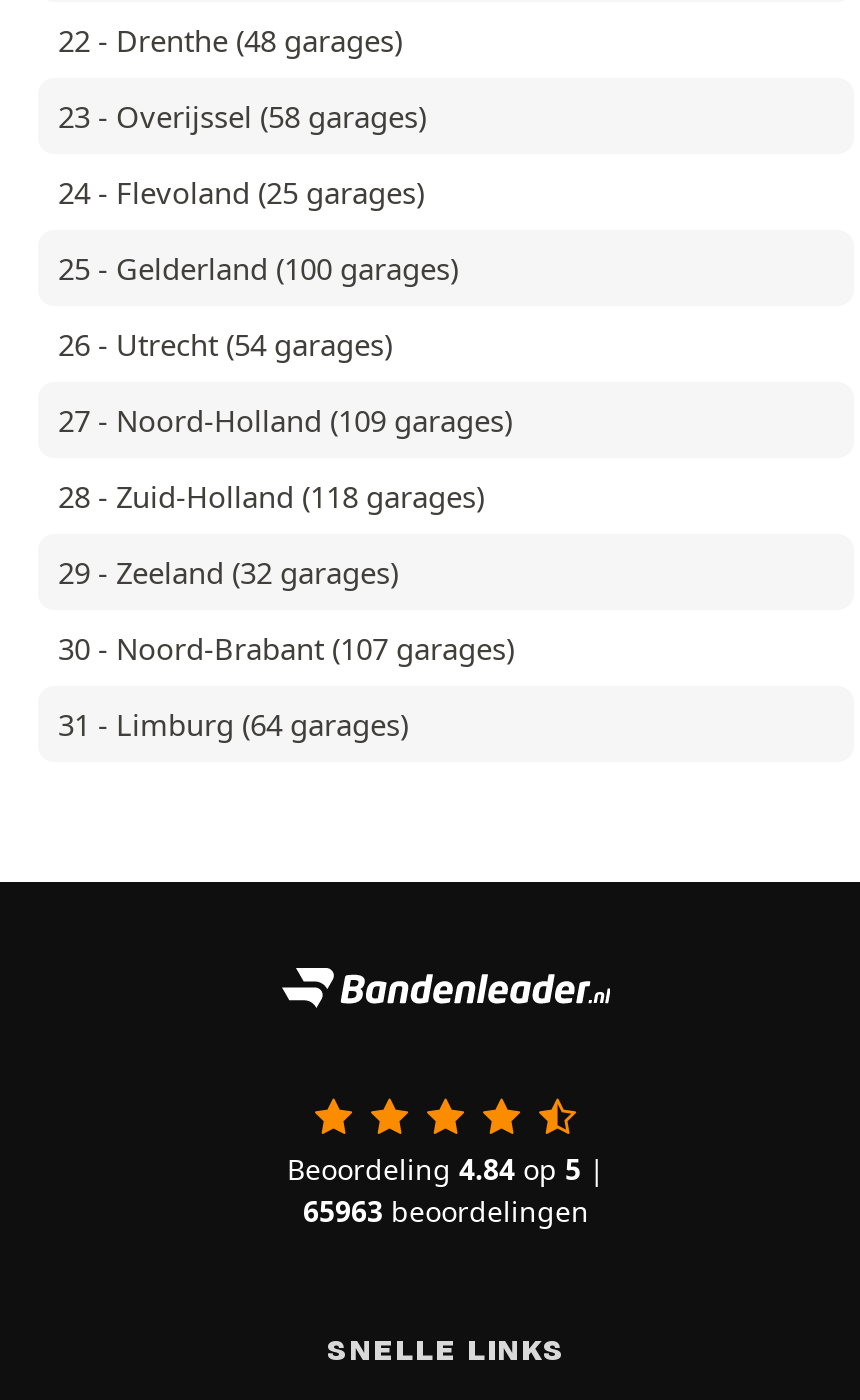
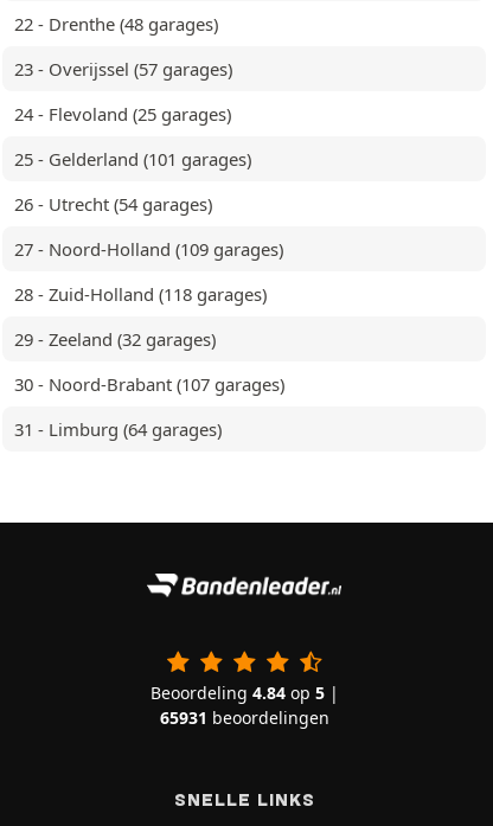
[58,96,426,136] 23 - Overijssel (58 garages) -> [14,57,232,81] 23 - Overijssel (57 garages)
[58,248,458,288] 25 - Gelderland (100 garages) -> [14,147,251,171] 25 - Gelderland (101 garages)
[303,1192,589,1230] 65963 beoordelingen -> [159,706,329,729] 65931 beoordelingen

